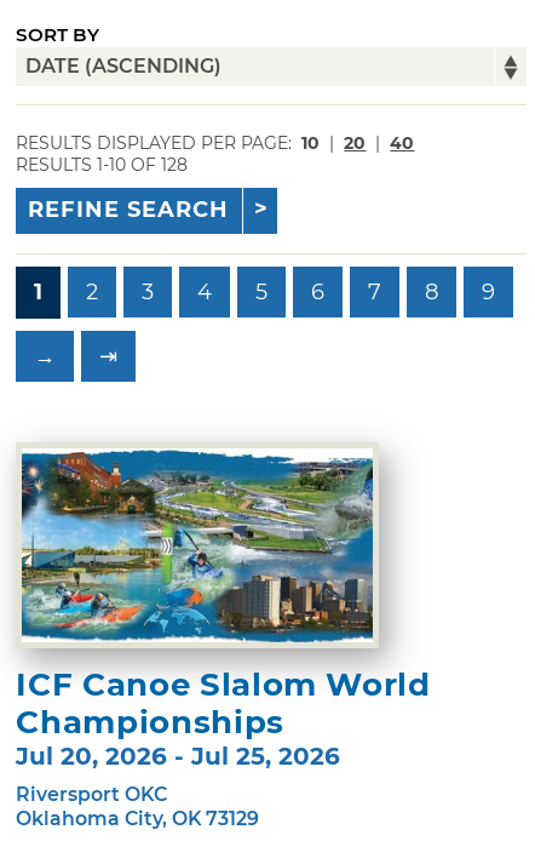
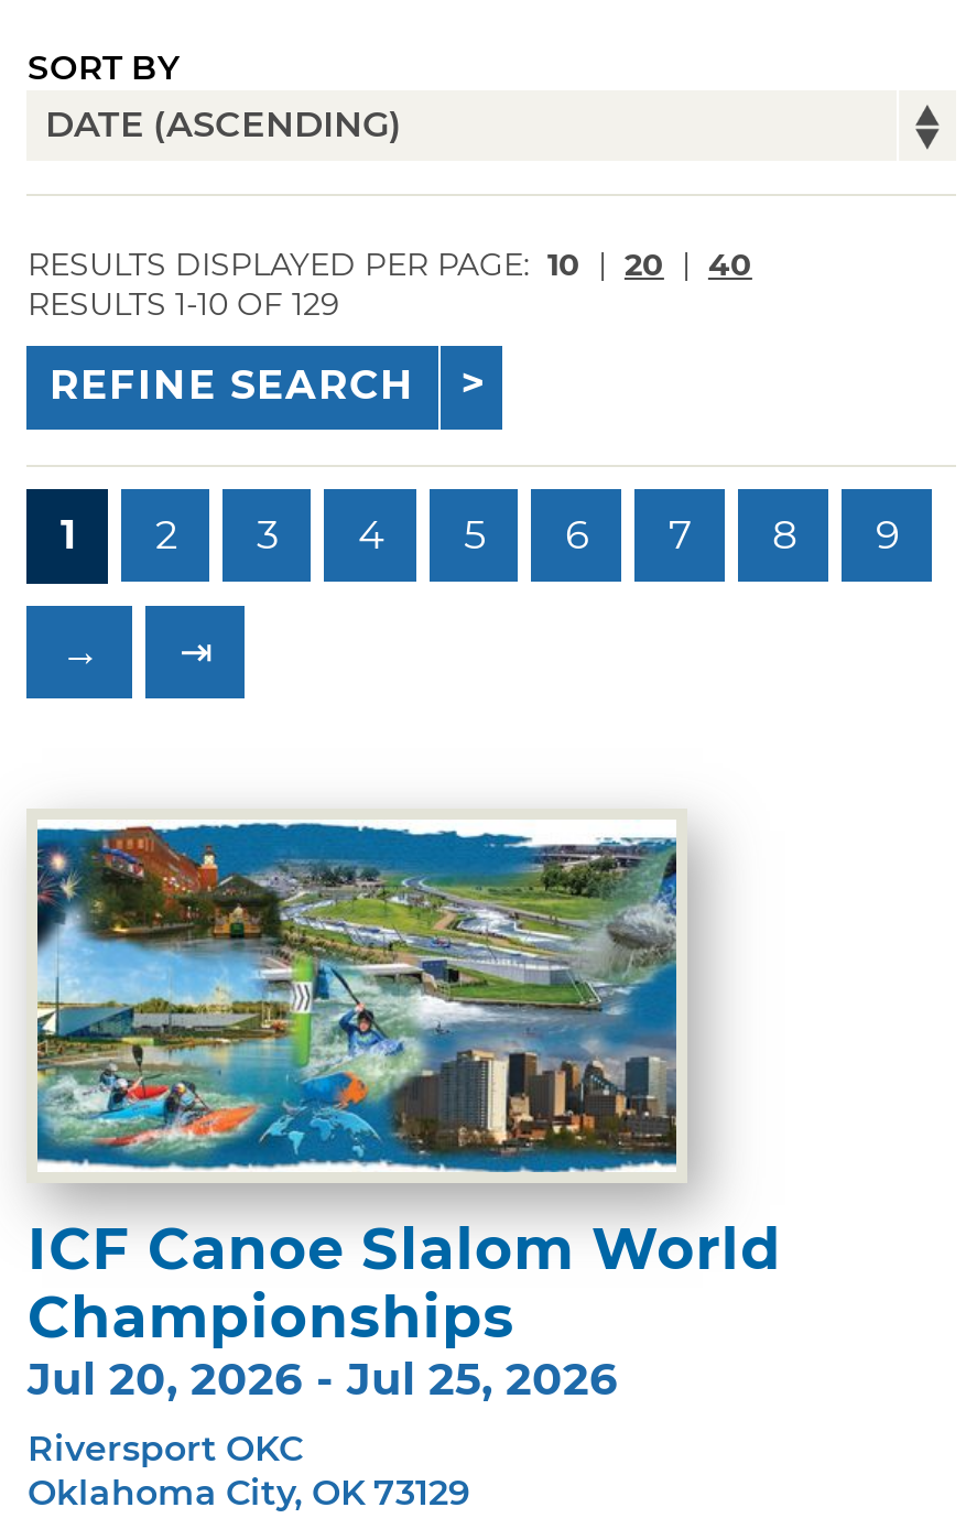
[16,154,188,176] RESULTS 1-10 OF 128 -> [27,284,340,324] RESULTS 1-10 OF 129

